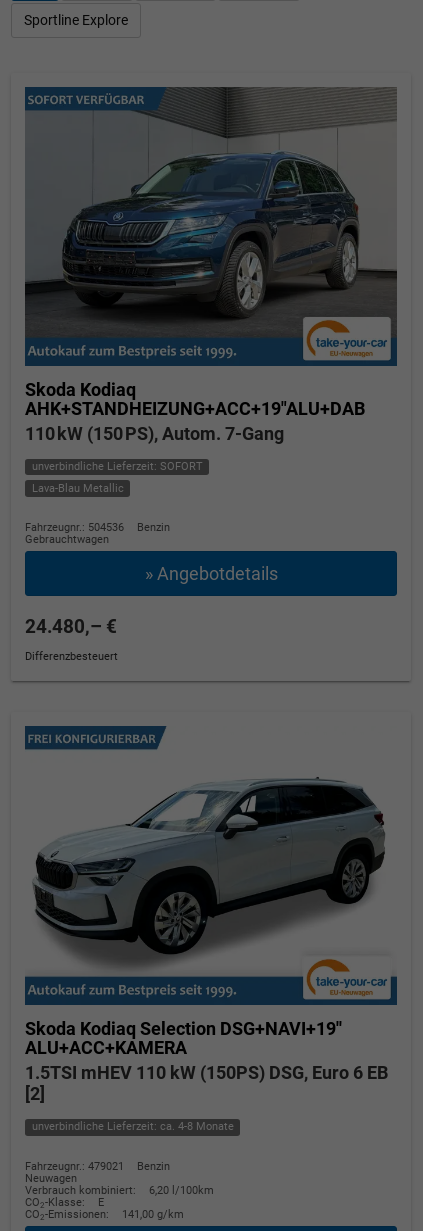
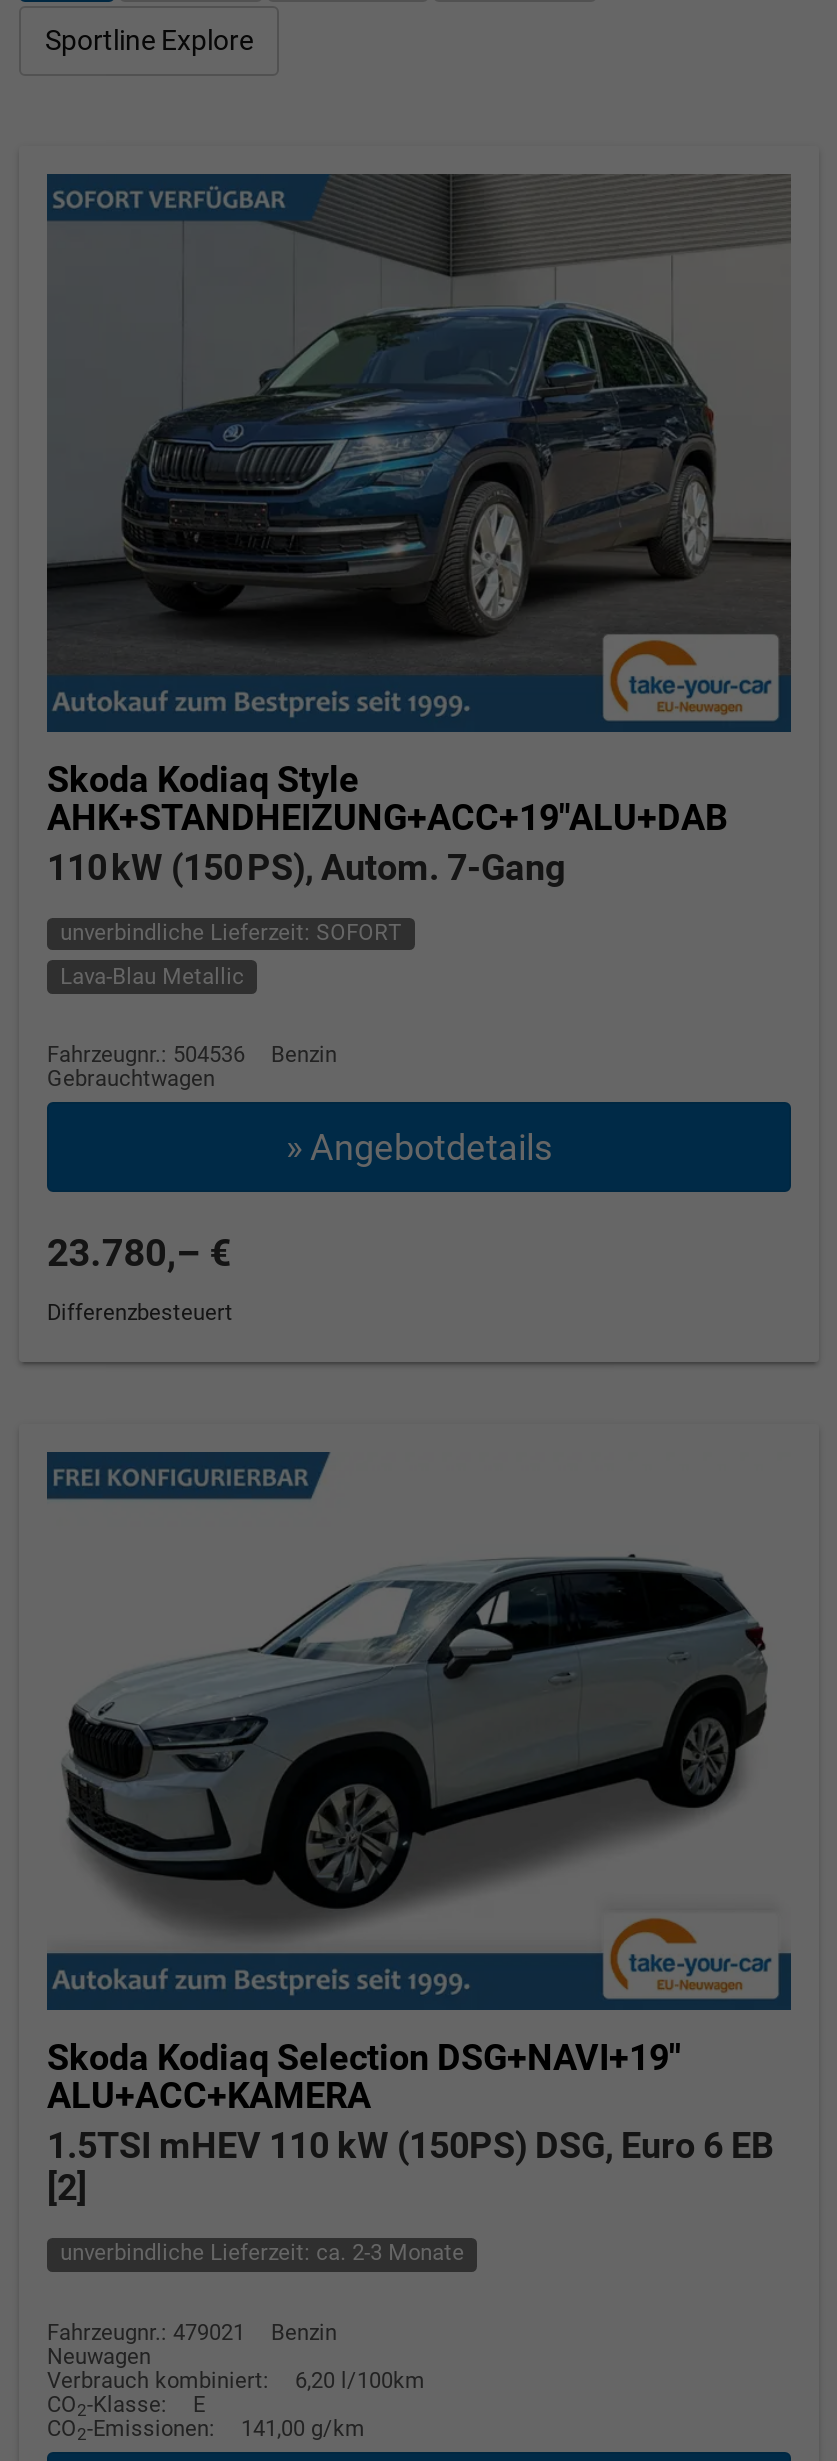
[25,379,136,400] Skoda Kodiaq -> [47,758,359,800] Skoda Kodiaq Style
[25,615,117,638] 24.480,– € -> [47,1230,231,1276] 23.780,– €
[32,1120,234,1133] unverbindliche Lieferzeit: ca. 4-8 Monate -> [60,2241,464,2267] unverbindliche Lieferzeit: ca. 2-3 Monate

